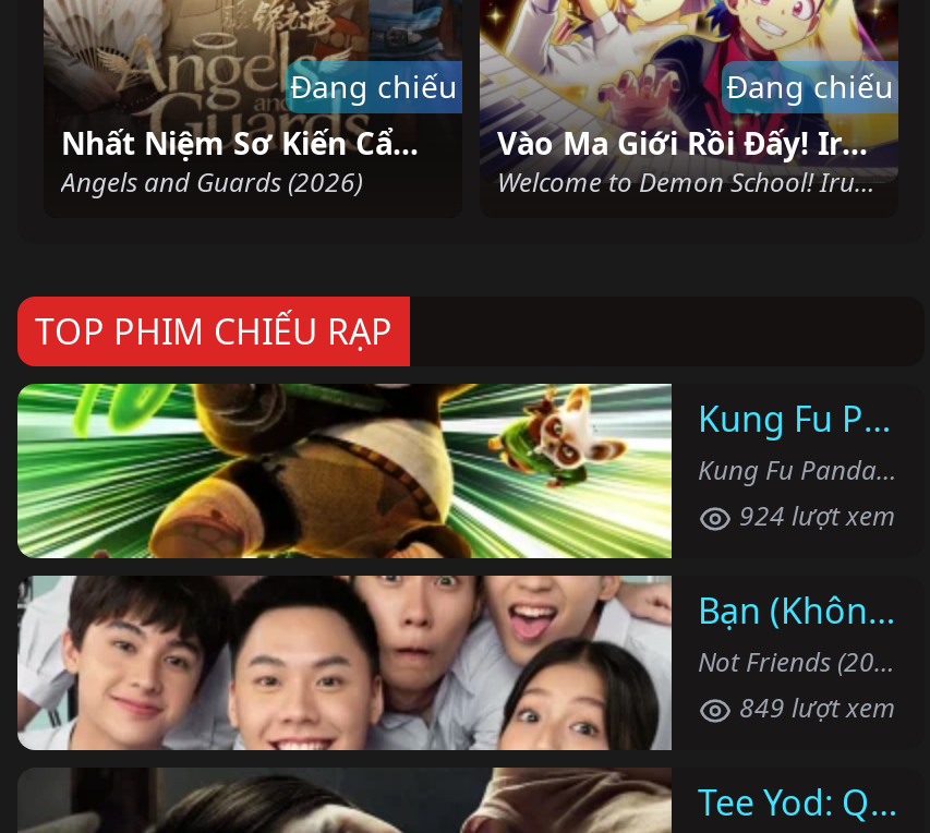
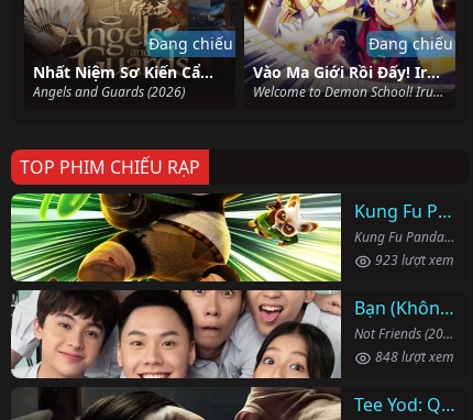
[733,498,896,535] 924 lượt xem -> [372,251,454,270] 923 lượt xem
[733,690,896,727] 849 lượt xem -> [372,348,454,367] 848 lượt xem

